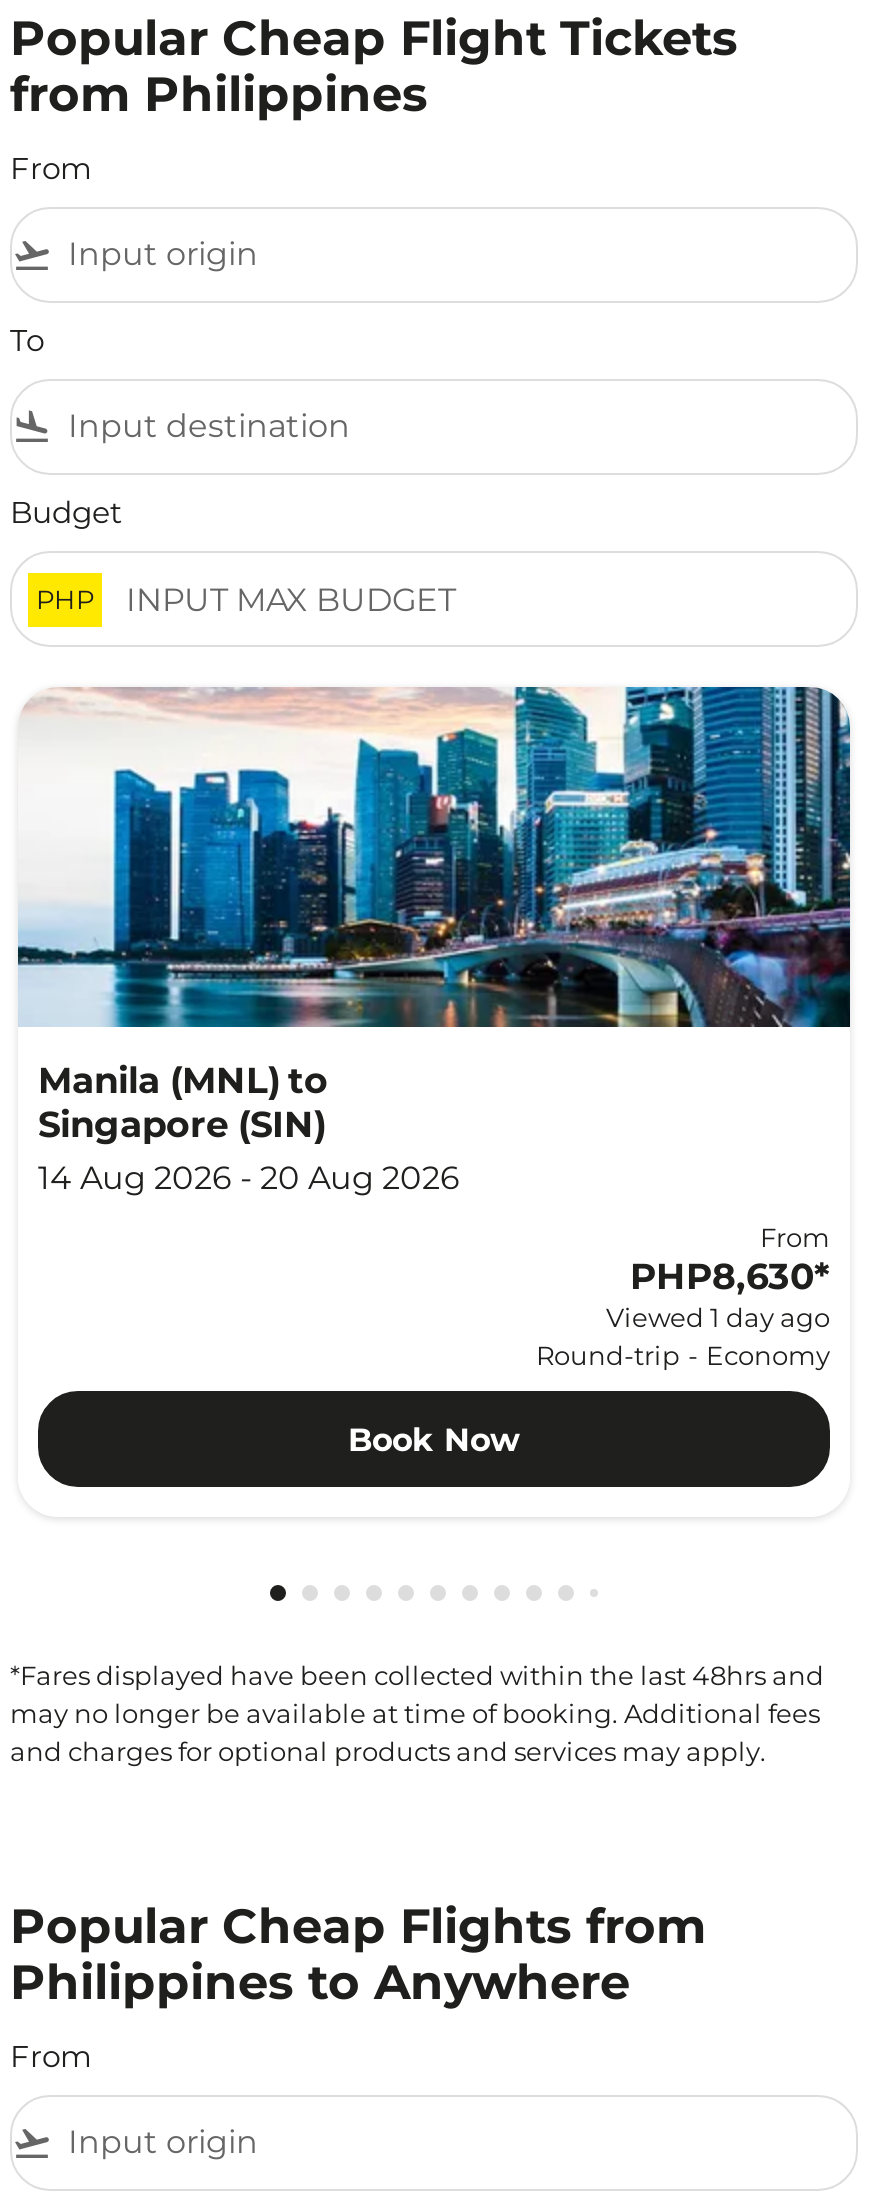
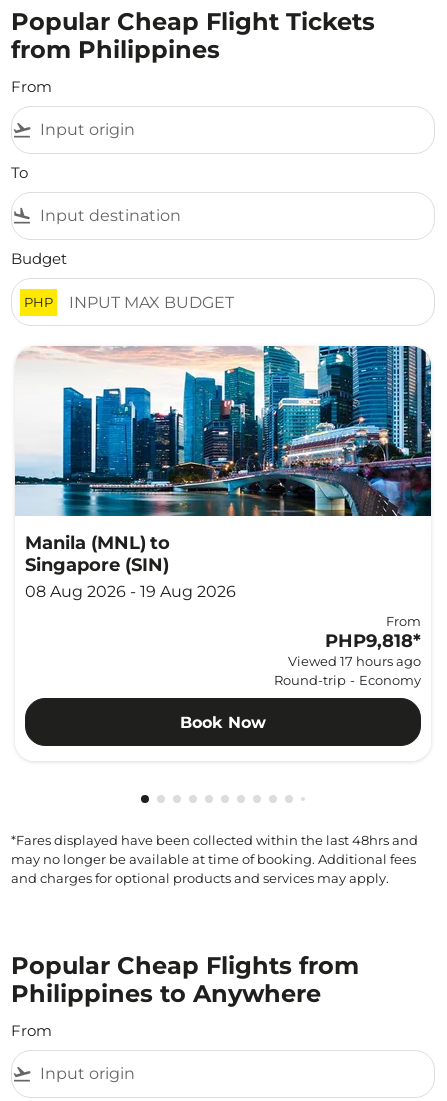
[38,1159,460,1197] 14 Aug 2026 - 20 Aug 2026 -> [25,582,236,601] 08 Aug 2026 - 19 Aug 2026
[606,1255,830,1333] PHP8,630* | Viewed 1 day ago -> [288,630,421,669] PHP9,818* | Viewed 17 hours ago

